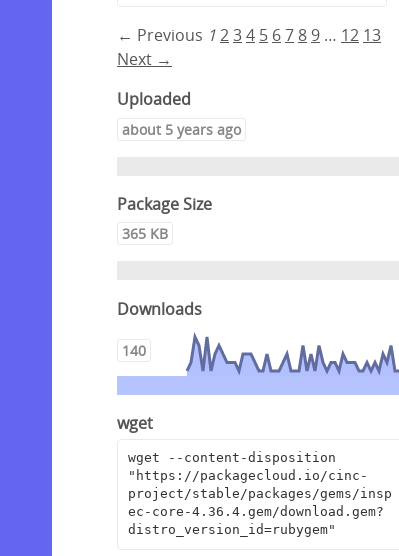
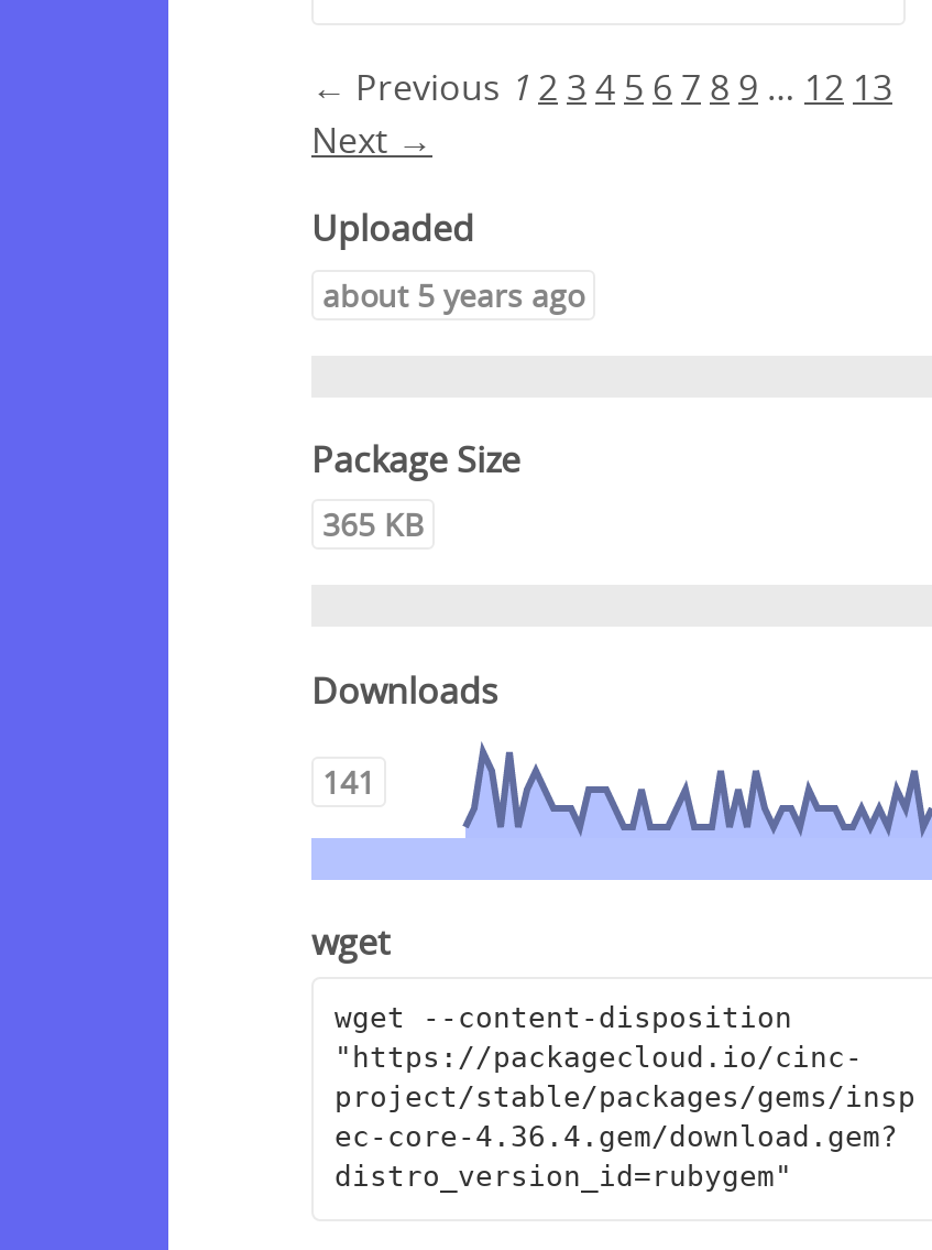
[122,341,146,360] 140 -> [322,760,375,802] 141

